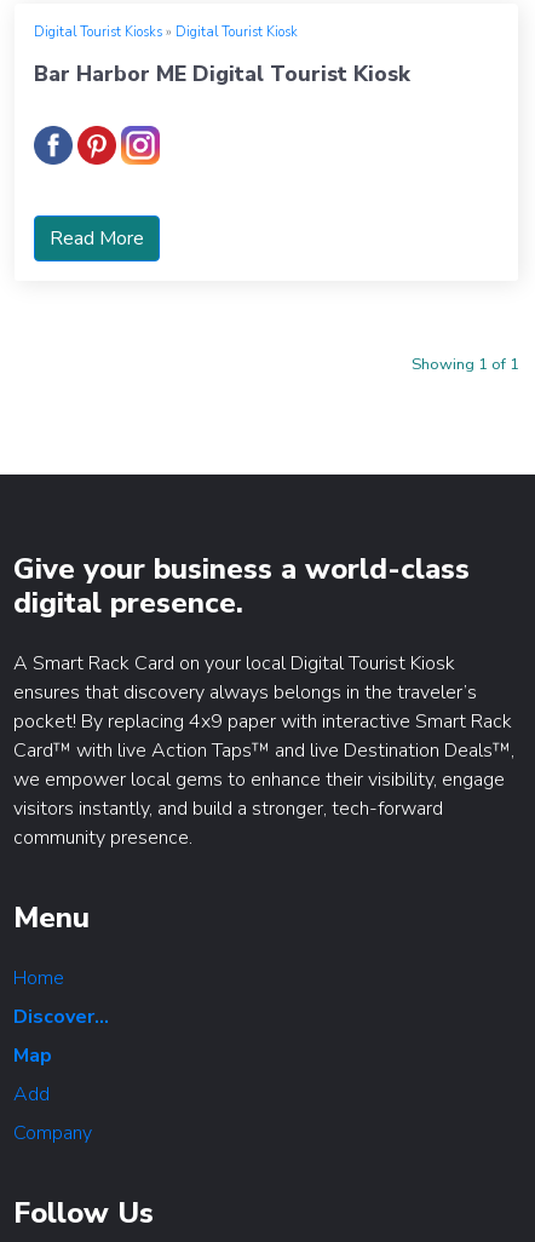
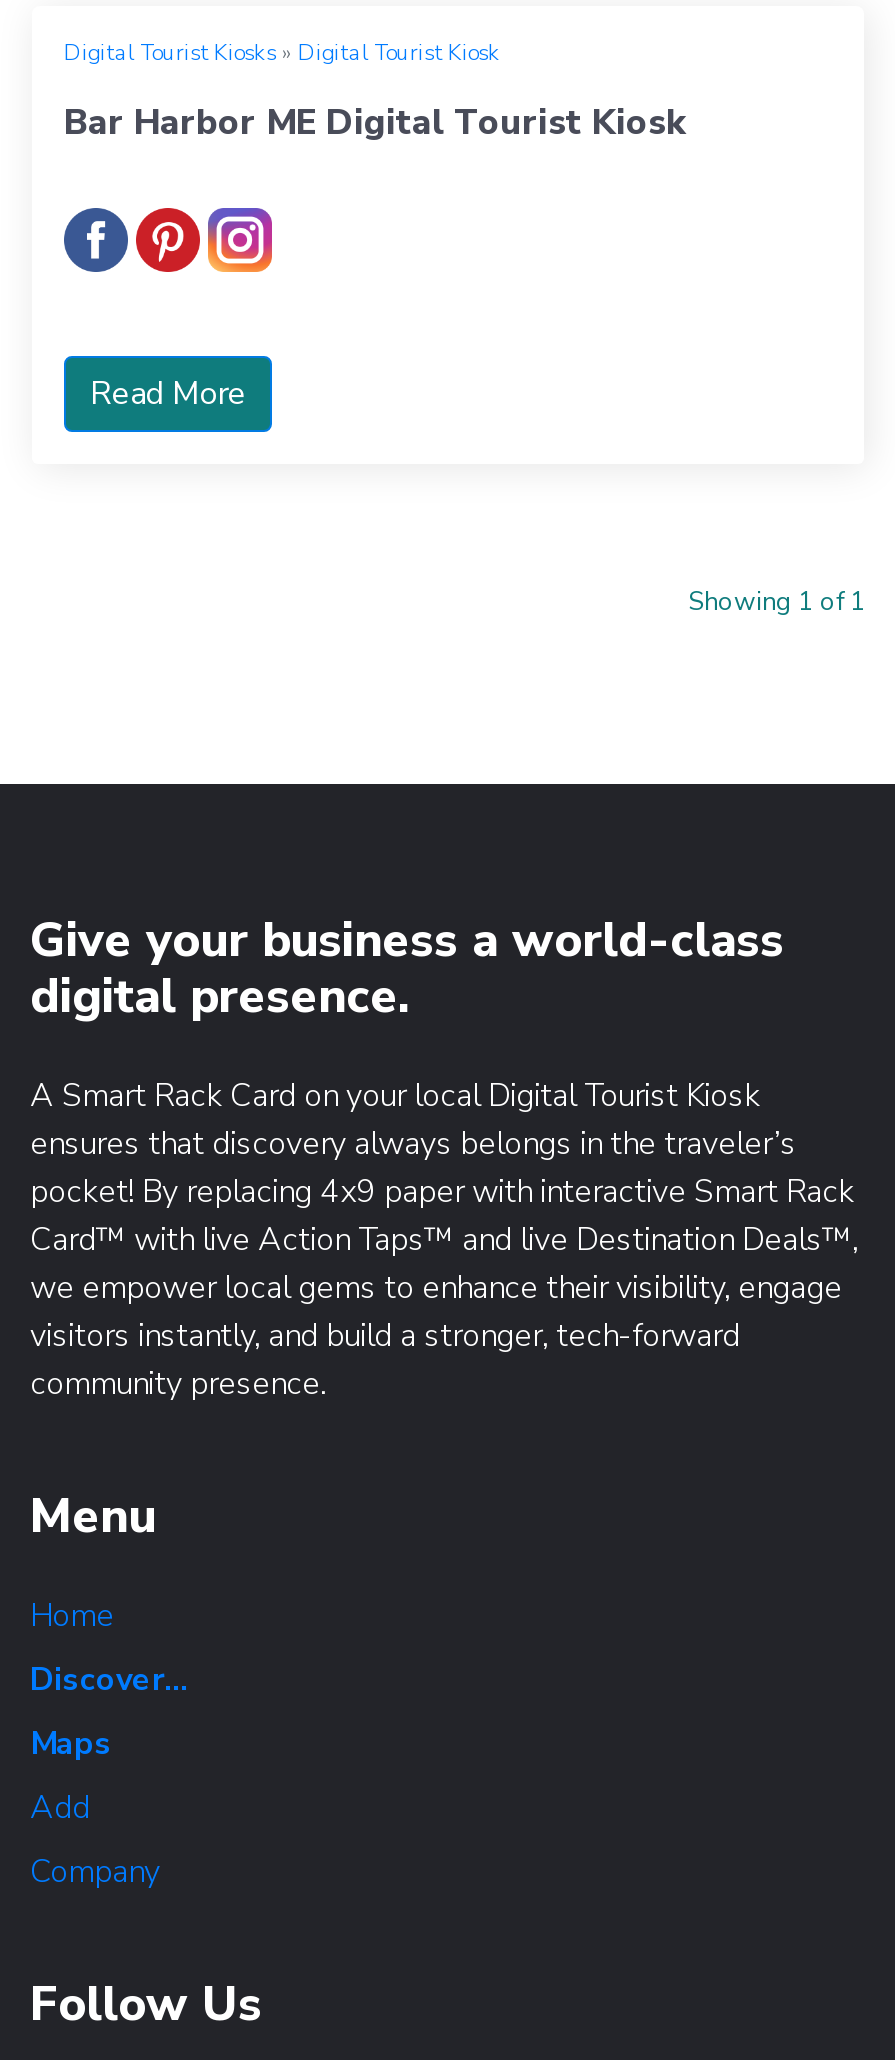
[13,1042,52,1068] Map -> [30,1721,112,1765] Maps

